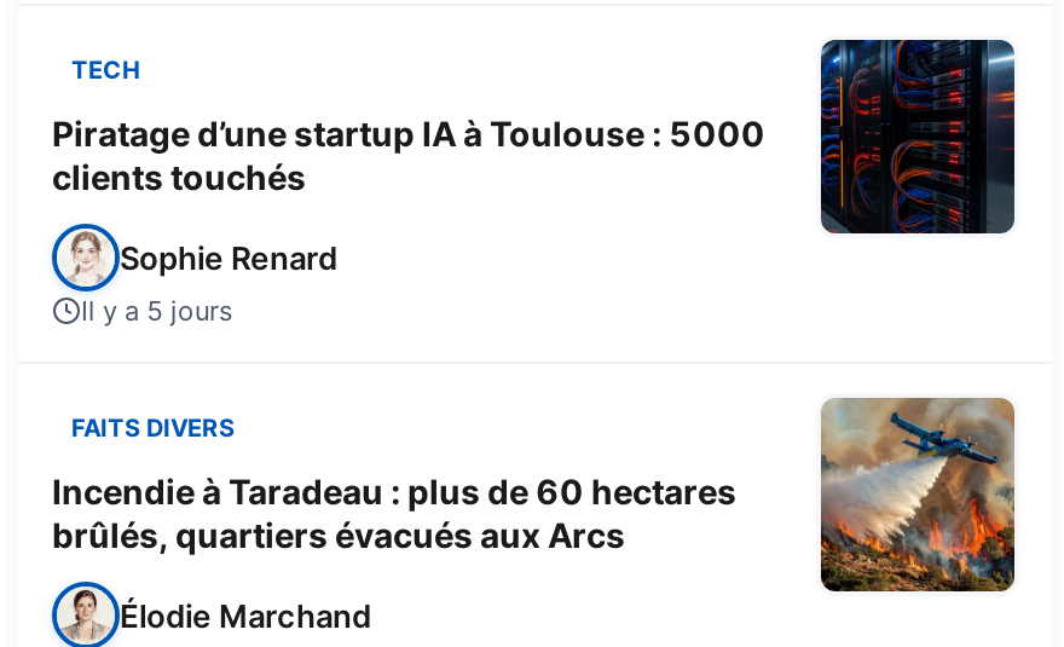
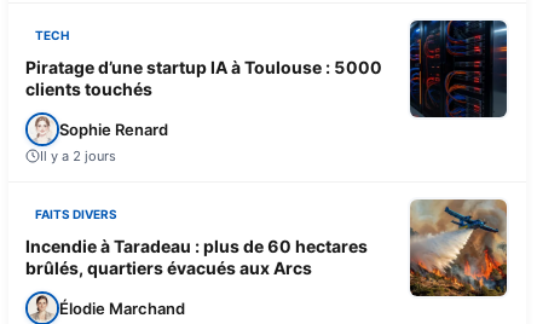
[81,293,233,327] Il y a 5 jours -> [40,147,116,164] Il y a 2 jours

